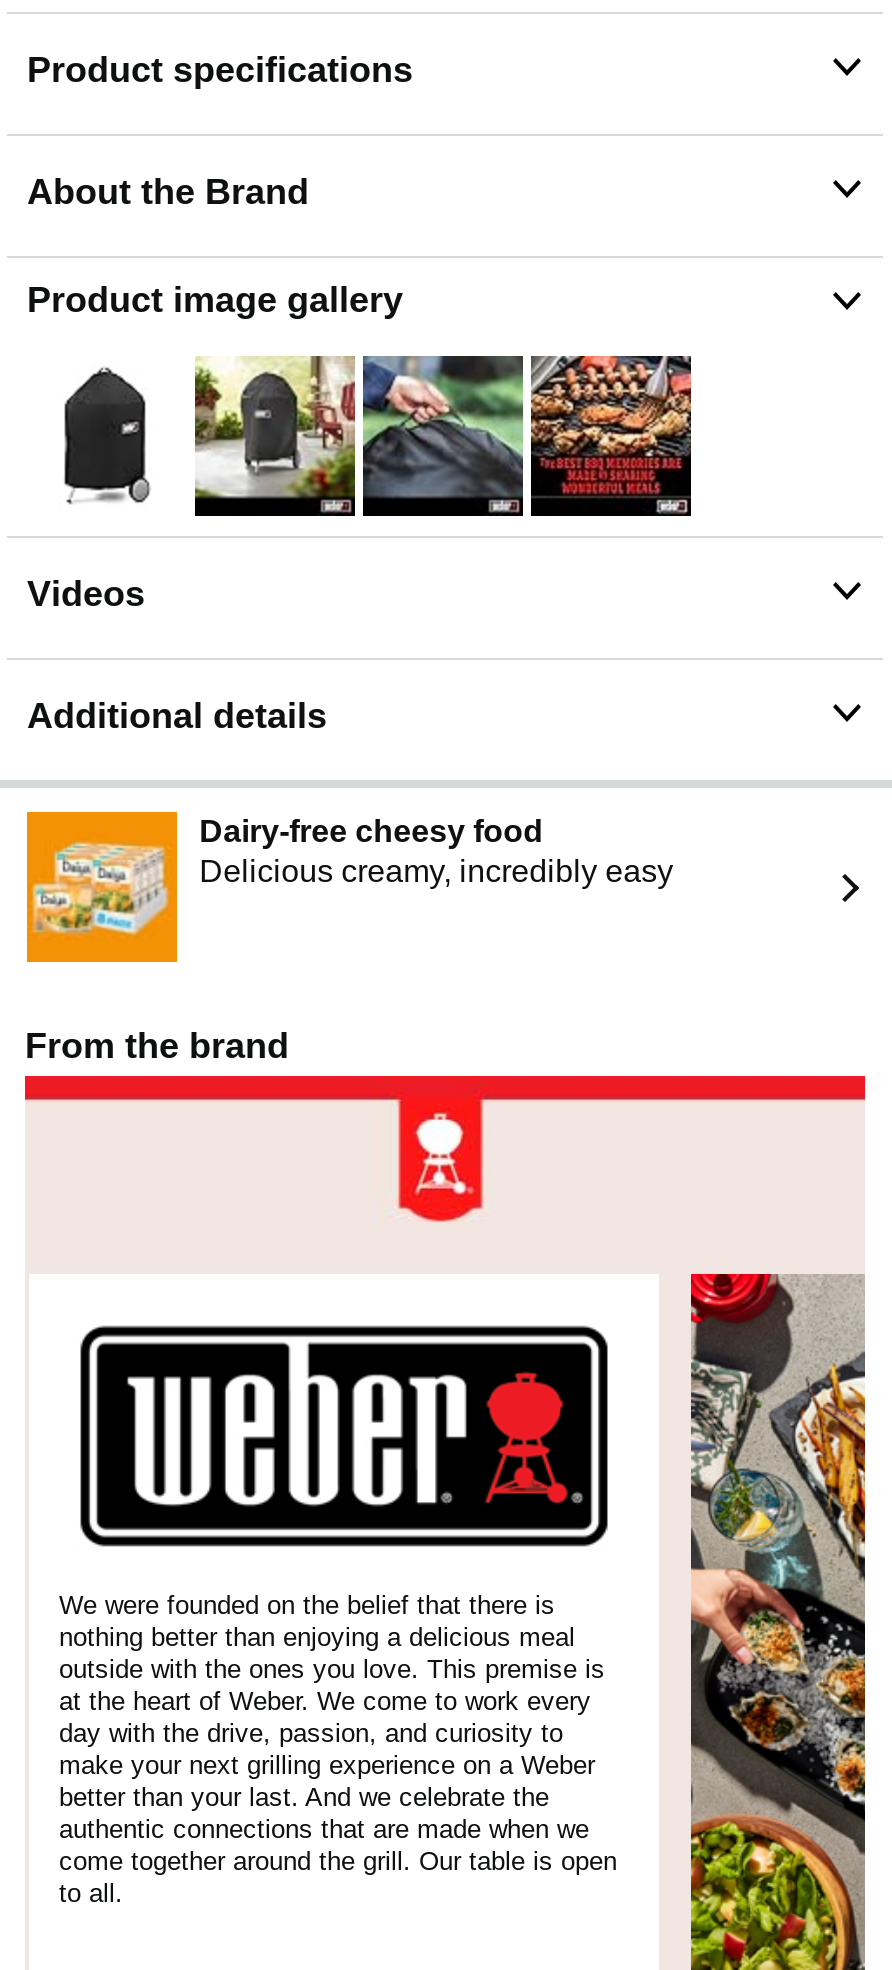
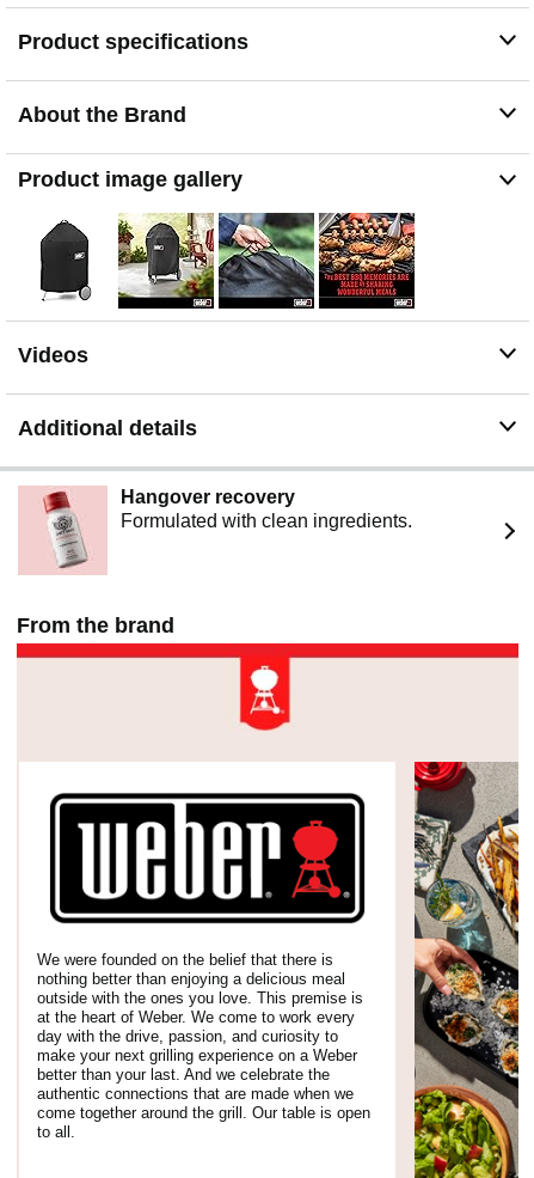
[25,810,673,964] [image] | Dairy-free cheesy food | Delicious creamy, incredibly easy -> [18,486,412,575] [image] | Hangover recovery | Formulated with clean ingredients.

